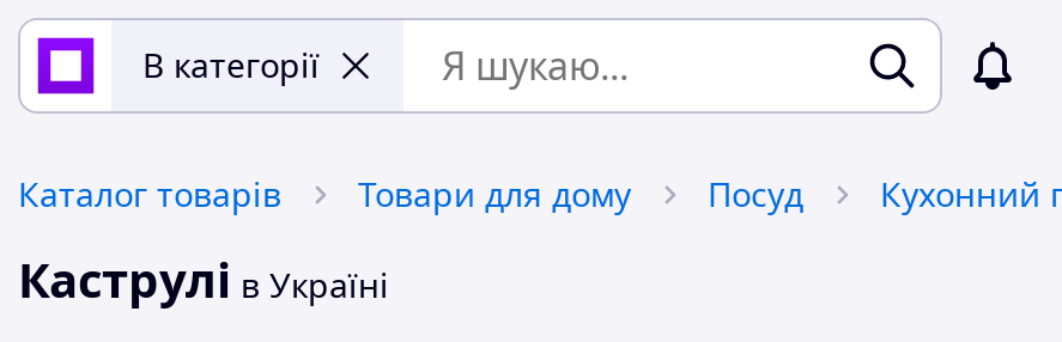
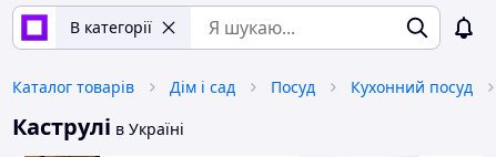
[358,171,631,216] Товари для дому -> [170,76,235,97] Дім і сад

